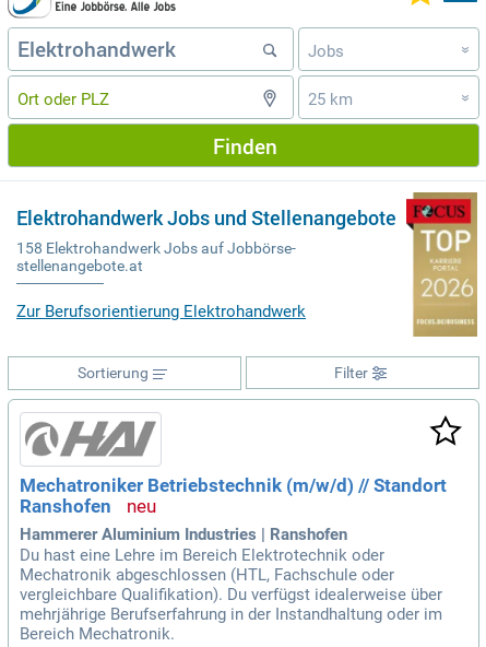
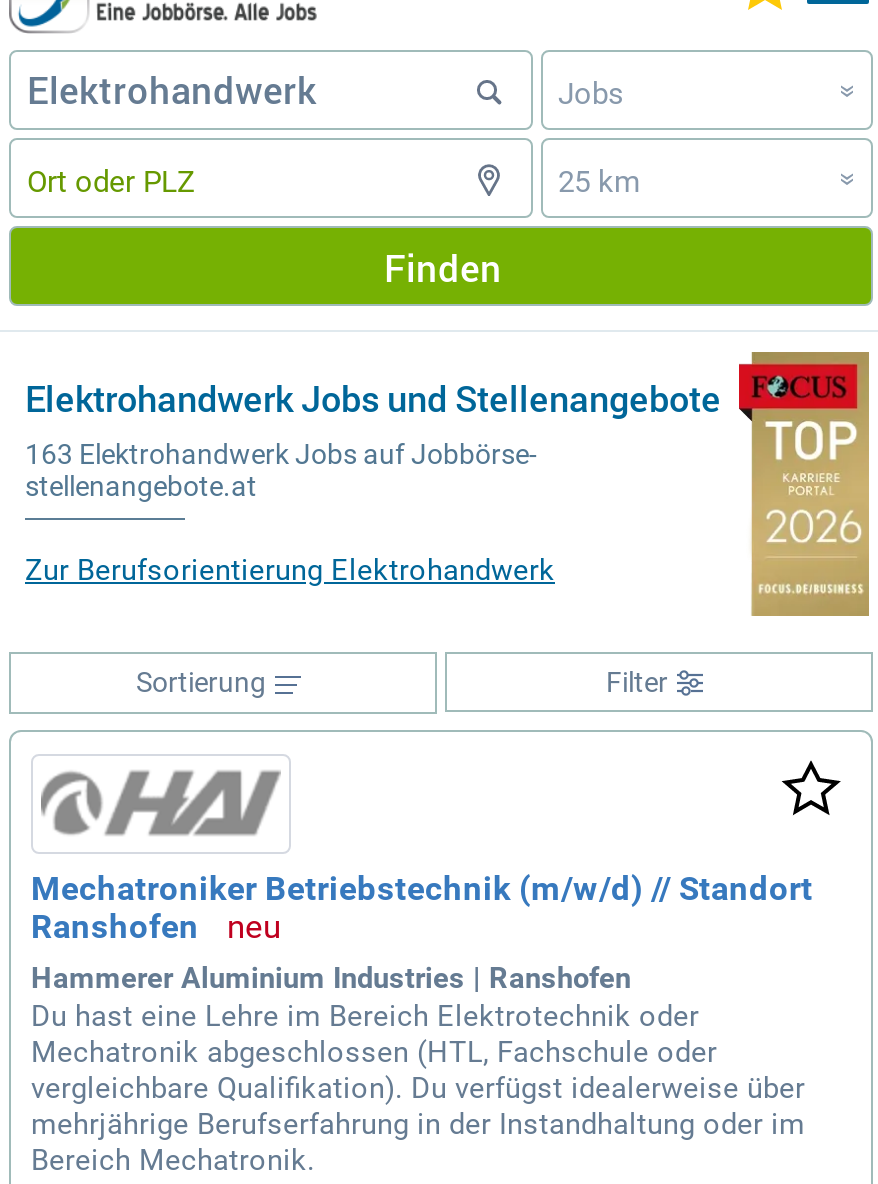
[16,239,296,257] 158 Elektrohandwerk Jobs auf Jobbörse- -> [25,438,537,470] 163 Elektrohandwerk Jobs auf Jobbörse-

